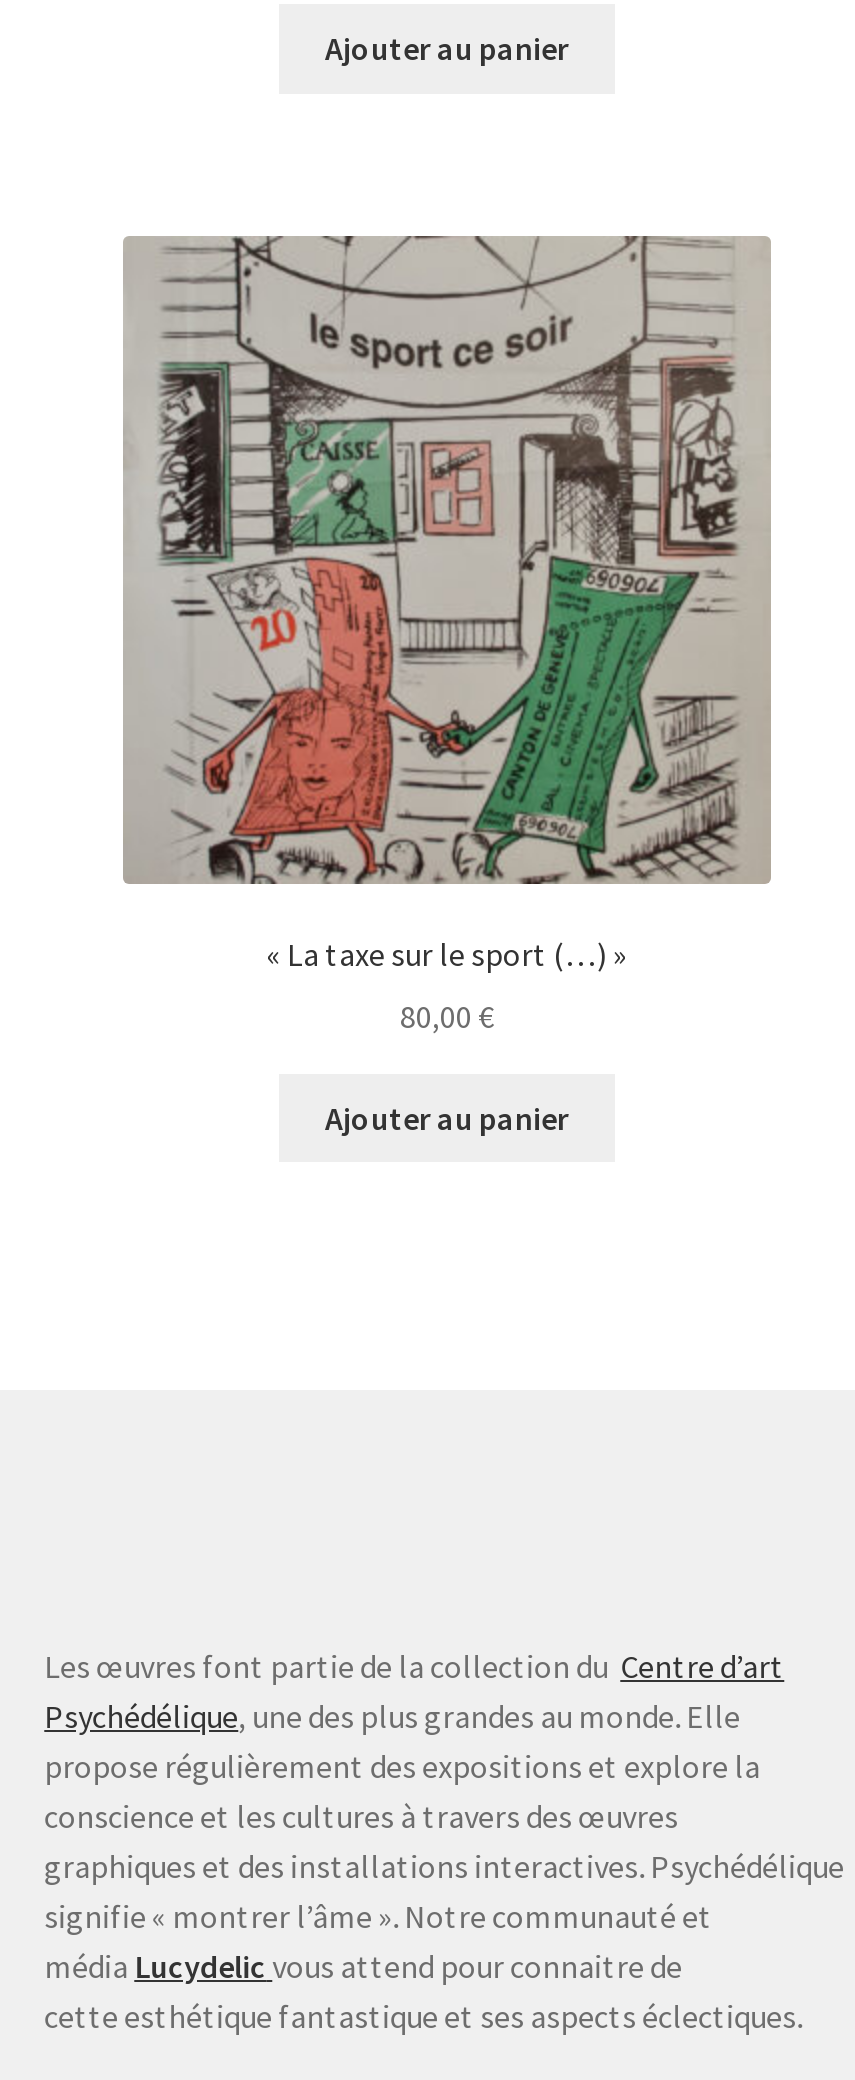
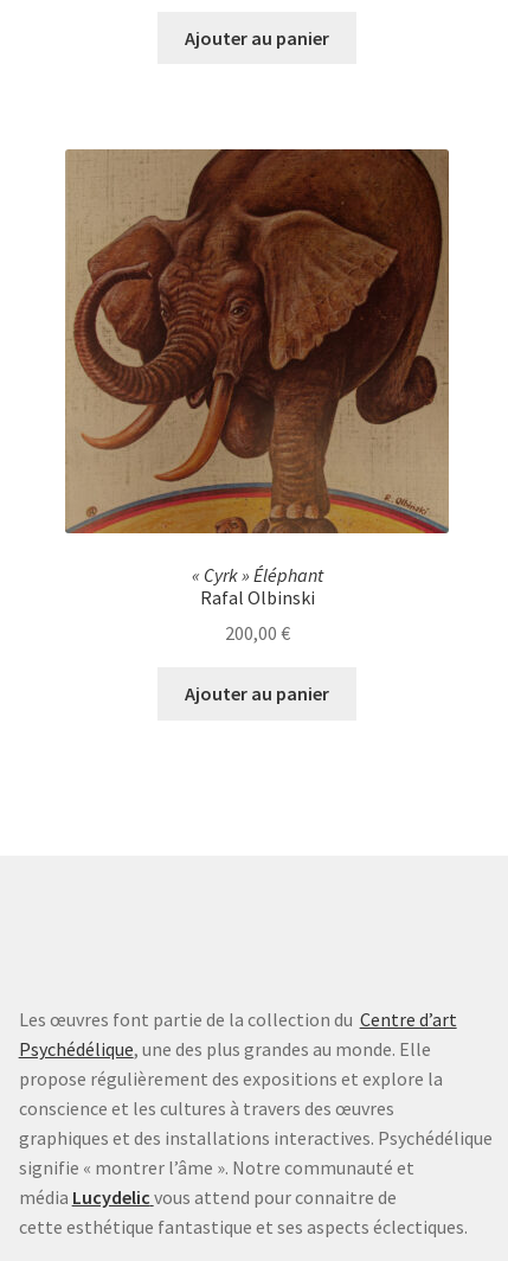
[123,234,771,974] [image] | « La taxe sur le sport (…) » -> [66,149,449,609] [image] | « Cyrk » Éléphant | Rafal Olbinski
[400,995,494,1035] 80,00 € -> [224,621,290,645] 200,00 €

